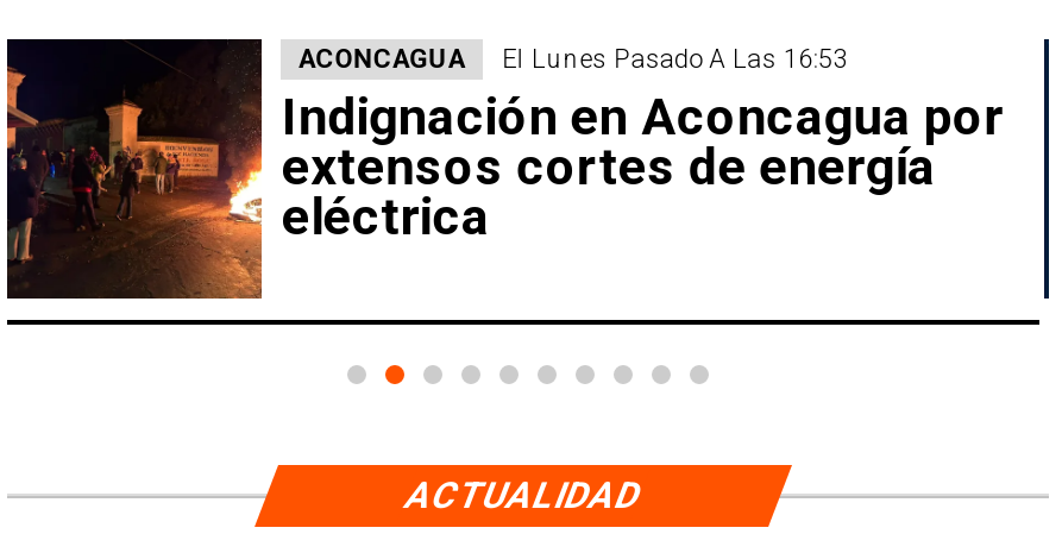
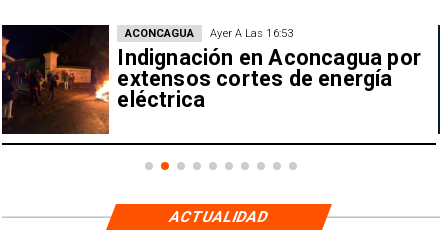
[503,43,847,74] El Lunes Pasado A Las 16:53 -> [210,26,293,39] Ayer A Las 16:53

